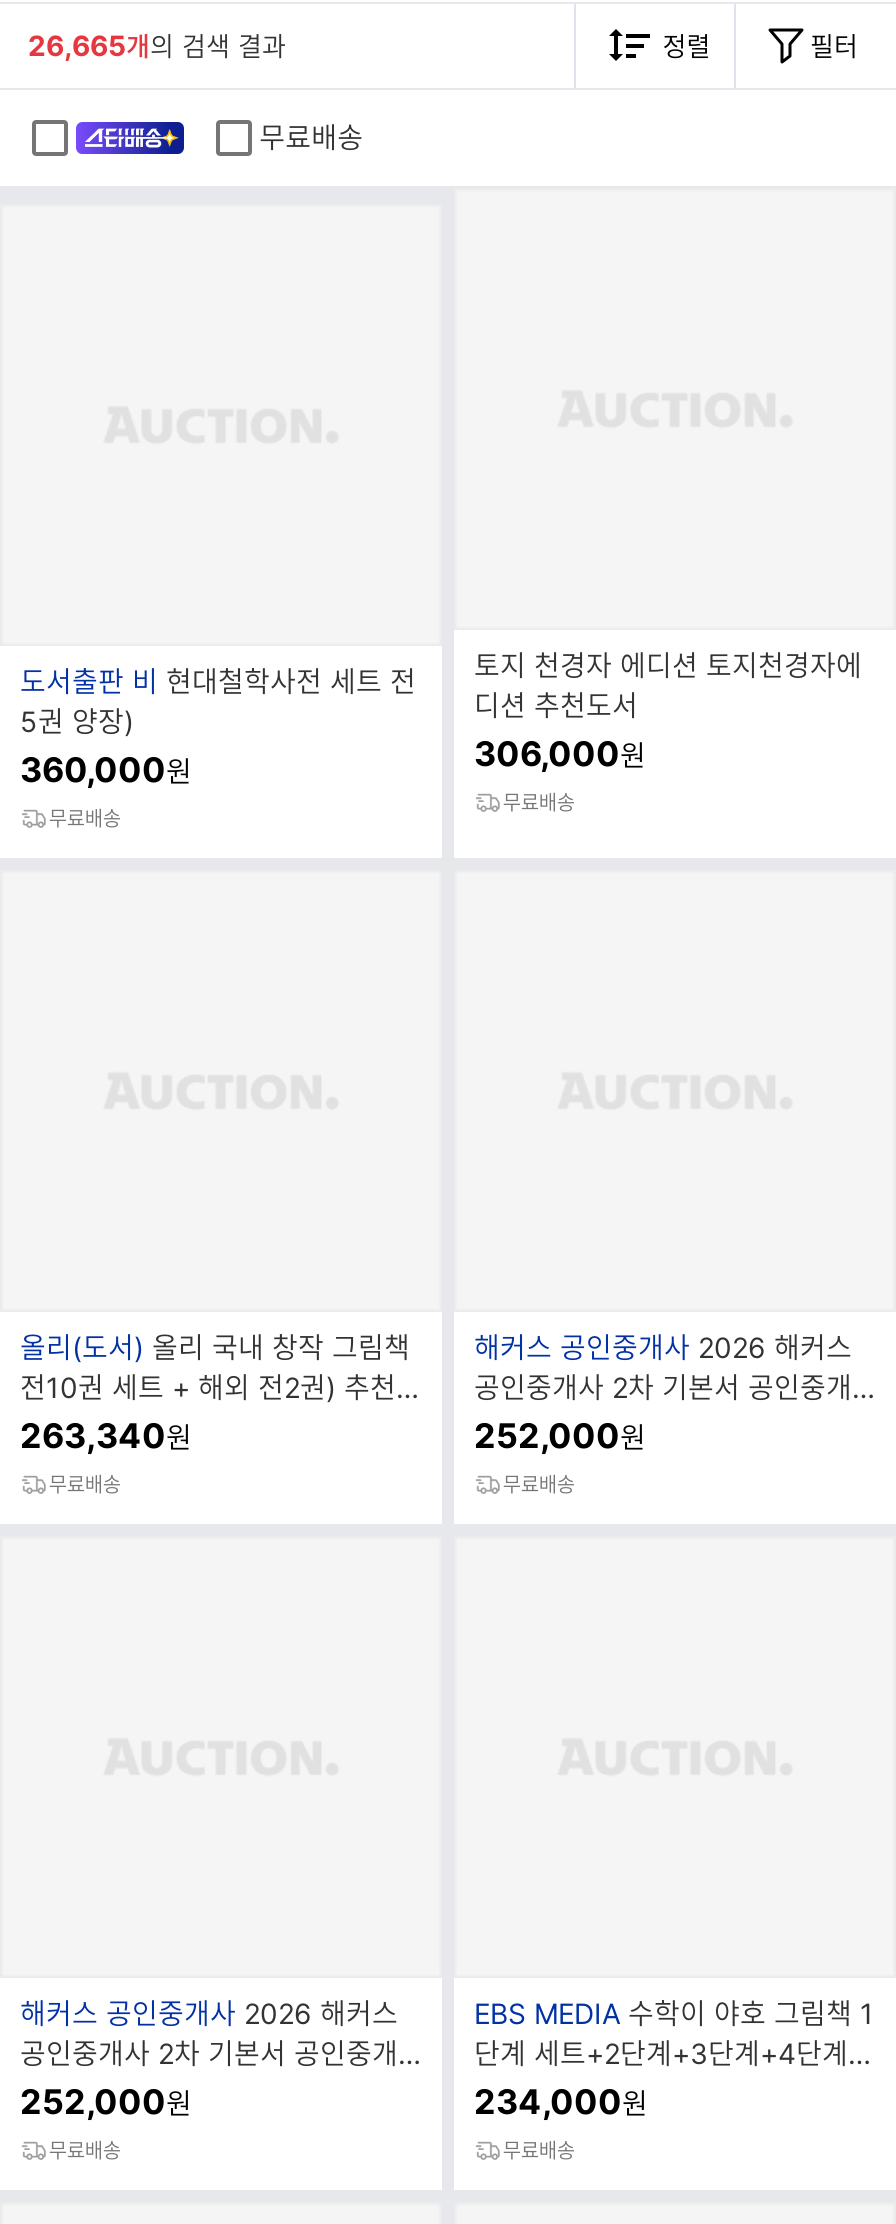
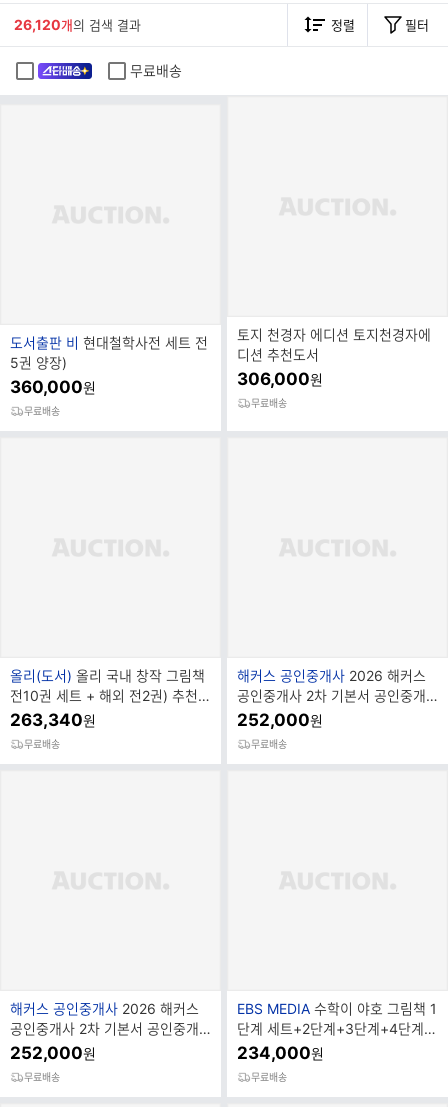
[28,28,286,62] 26,665개의 검색 결과 -> [14,16,141,33] 26,120개의 검색 결과

